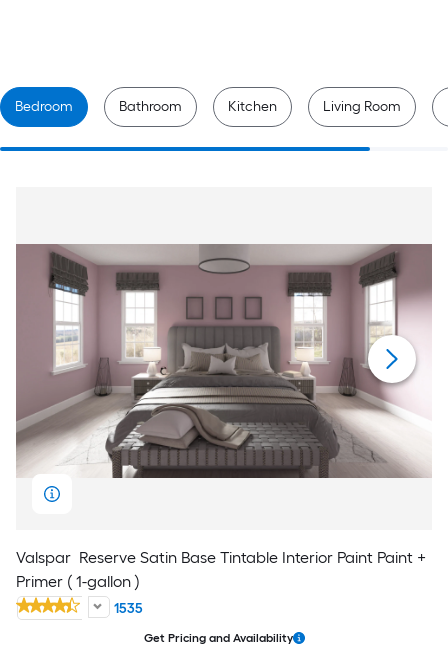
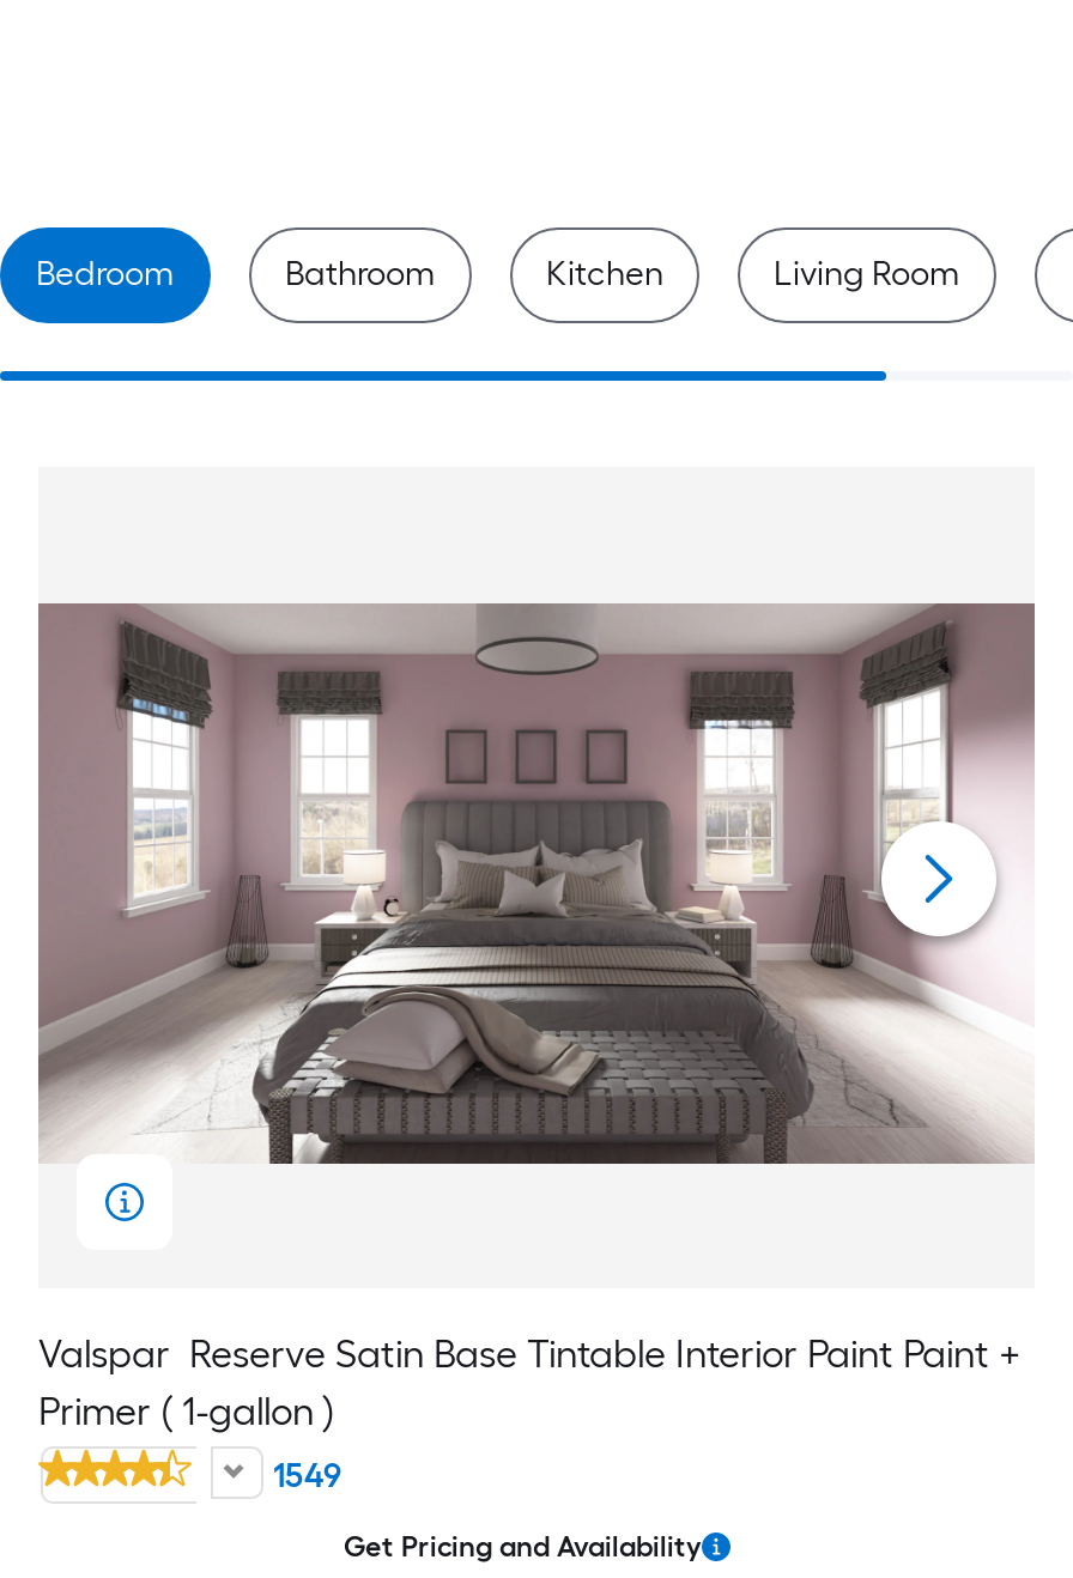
[114,600,143,617] 1535 -> [273,1456,342,1497] 1549

